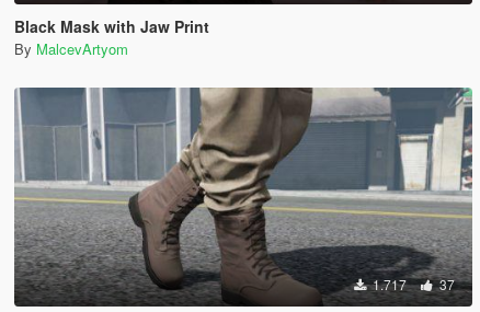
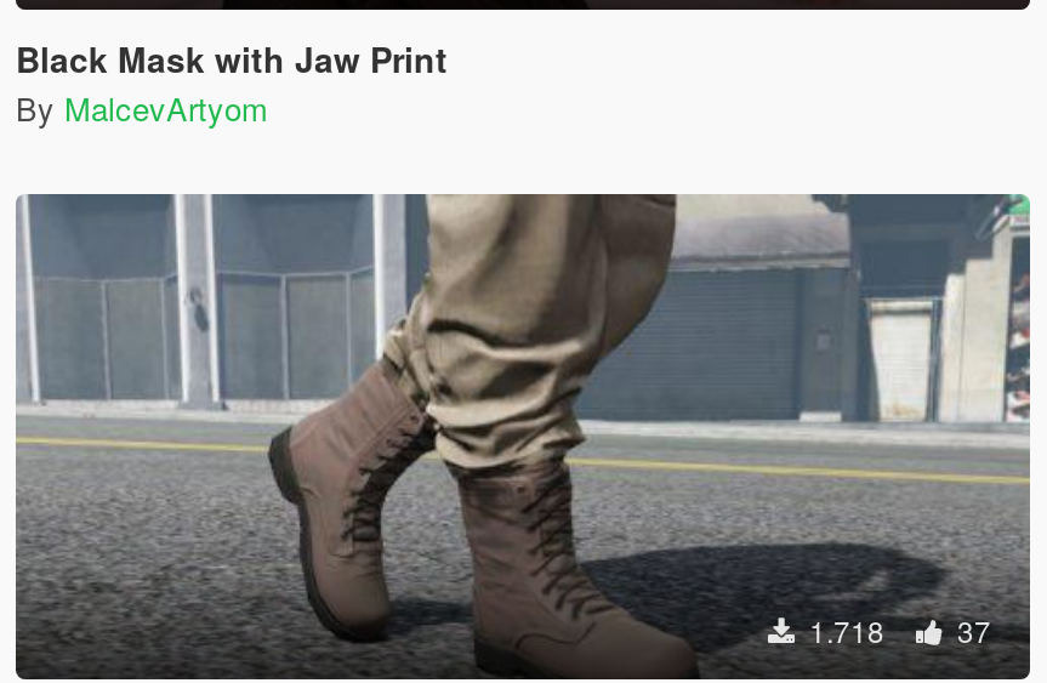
[369,275,455,294] 1.717 37 -> [802,609,991,651] 1.718 37

